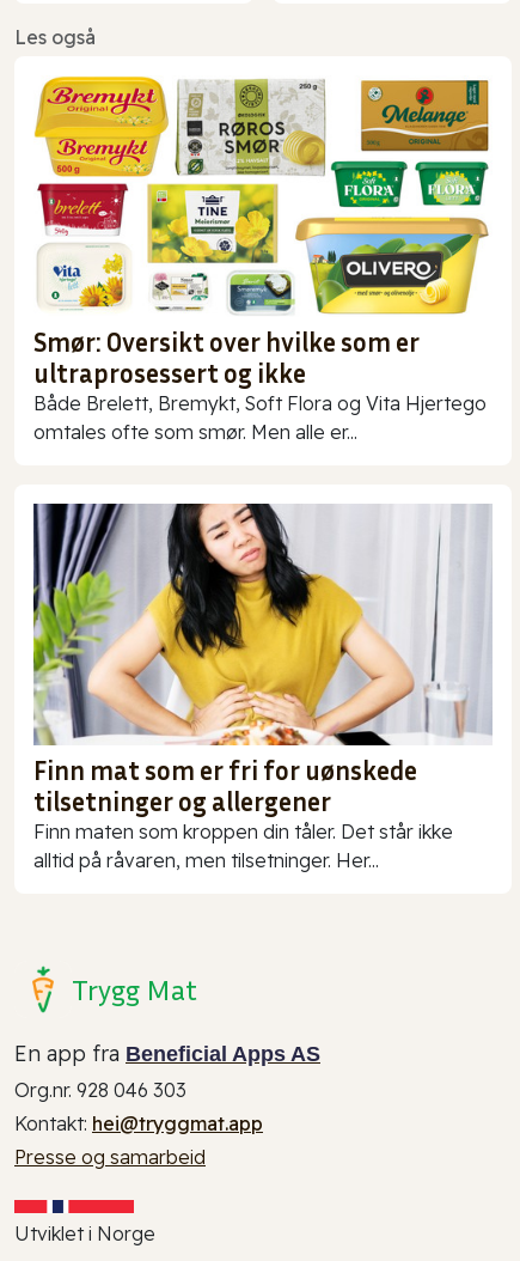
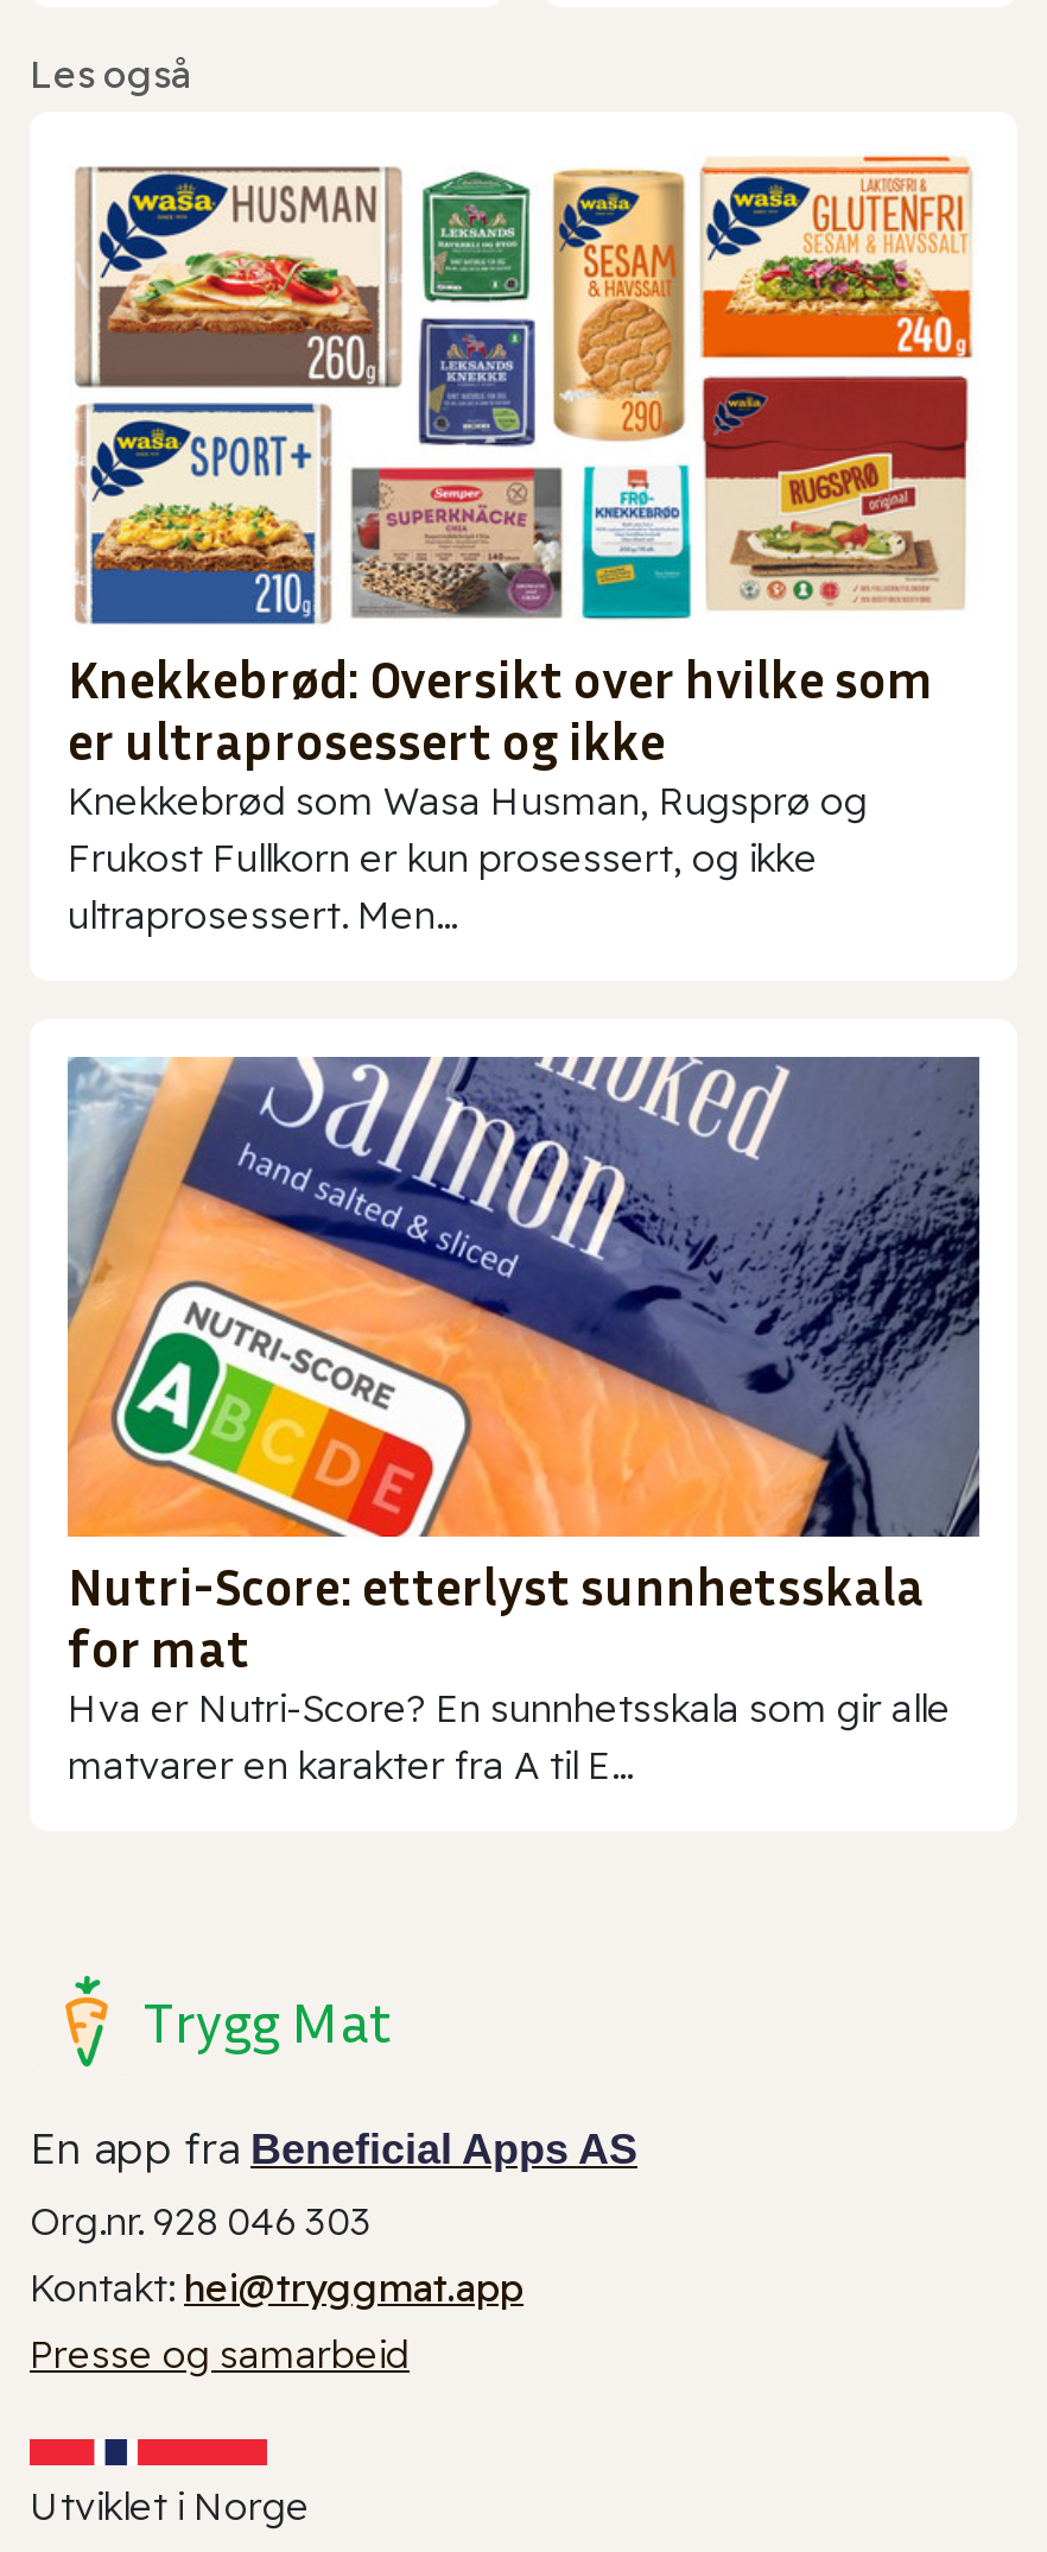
[33,75,489,444] [image] | Smør: Oversikt over hvilke som er | ultraprosessert og ikke | Både Brelett, Bremykt, Soft Flora og Vita Hjertego | omtales ofte som smør. Men alle er... -> [68,154,972,938] [image] | Knekkebrød: Oversikt over hvilke som | er ultraprosessert og ikke | Knekkebrød som Wasa Husman, Rugsprø og | Frukost Fullkorn er kun prosessert, og ikke | ultraprosessert. Men...
[32,502,493,872] [image] | Finn mat som er fri for uønskede | tilsetninger og allergener | Finn maten som kroppen din tåler. Det står ikke | alltid på råvaren, men tilsetninger. Her... -> [65,1055,982,1788] [image] | Nutri-Score: etterlyst sunnhetsskala | for mat | Hva er Nutri-Score? En sunnhetsskala som gir alle | matvarer en karakter fra A til E...

